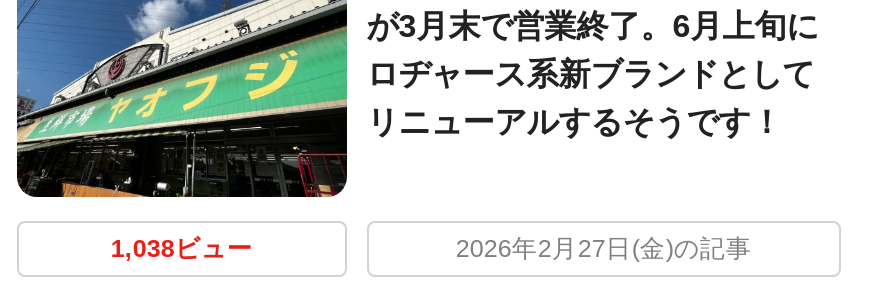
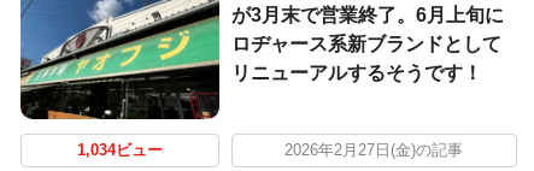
[111,235,253,263] 1,038ビュー -> [77,142,162,159] 1,034ビュー

